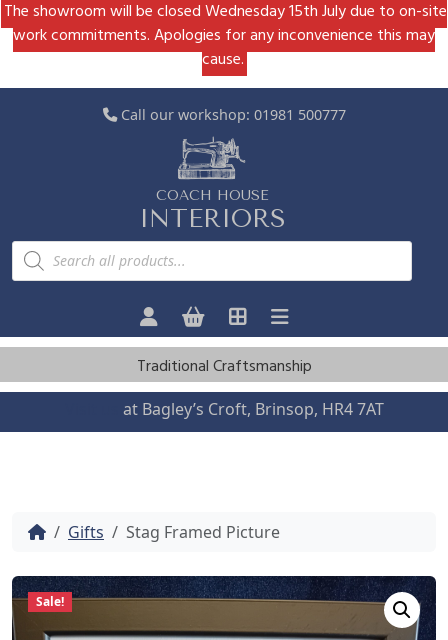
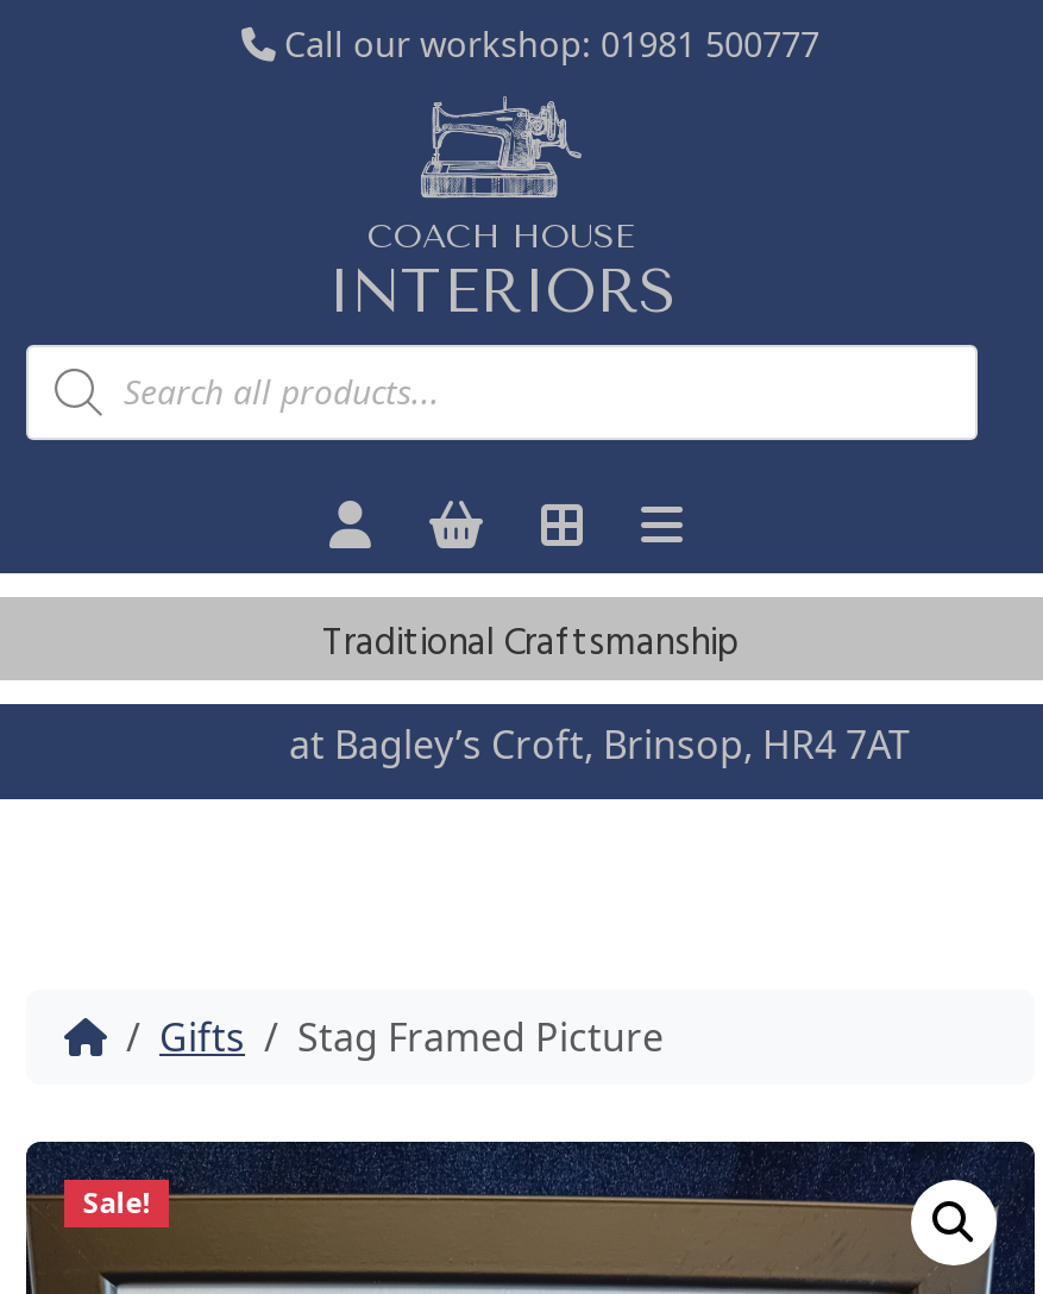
[4,0,447,73] The showroom will be closed Wednesday 15th July due to on-site | work commitments. Apologies for any inconvenience this may | cause. -> none

